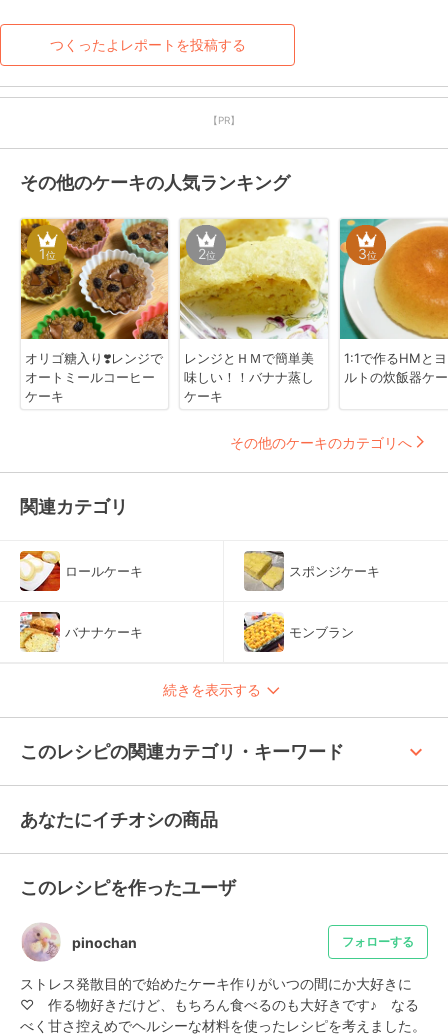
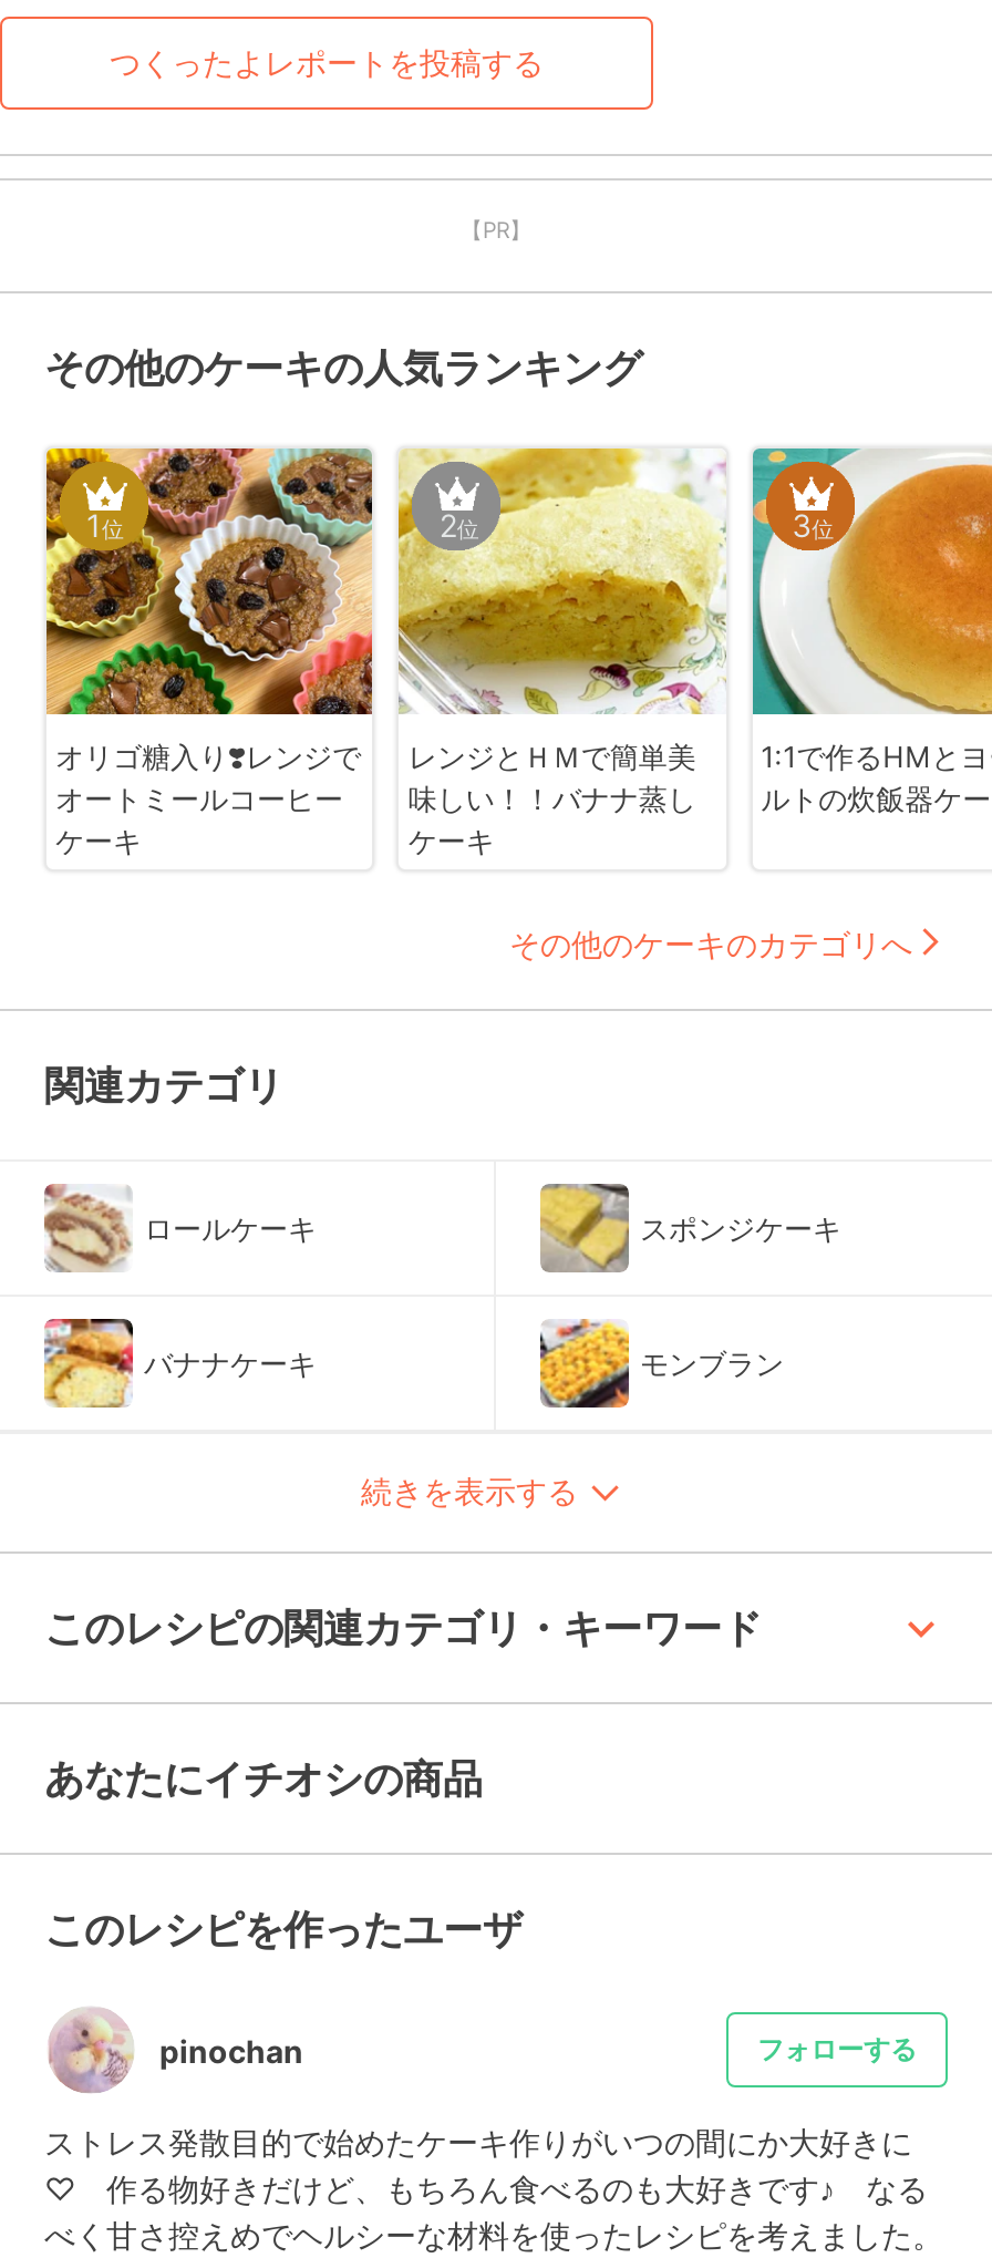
[20,550,61,592] [image] -> [44,1184,133,1272] [image]

